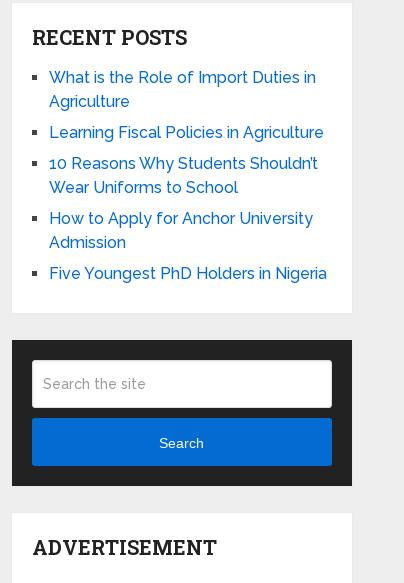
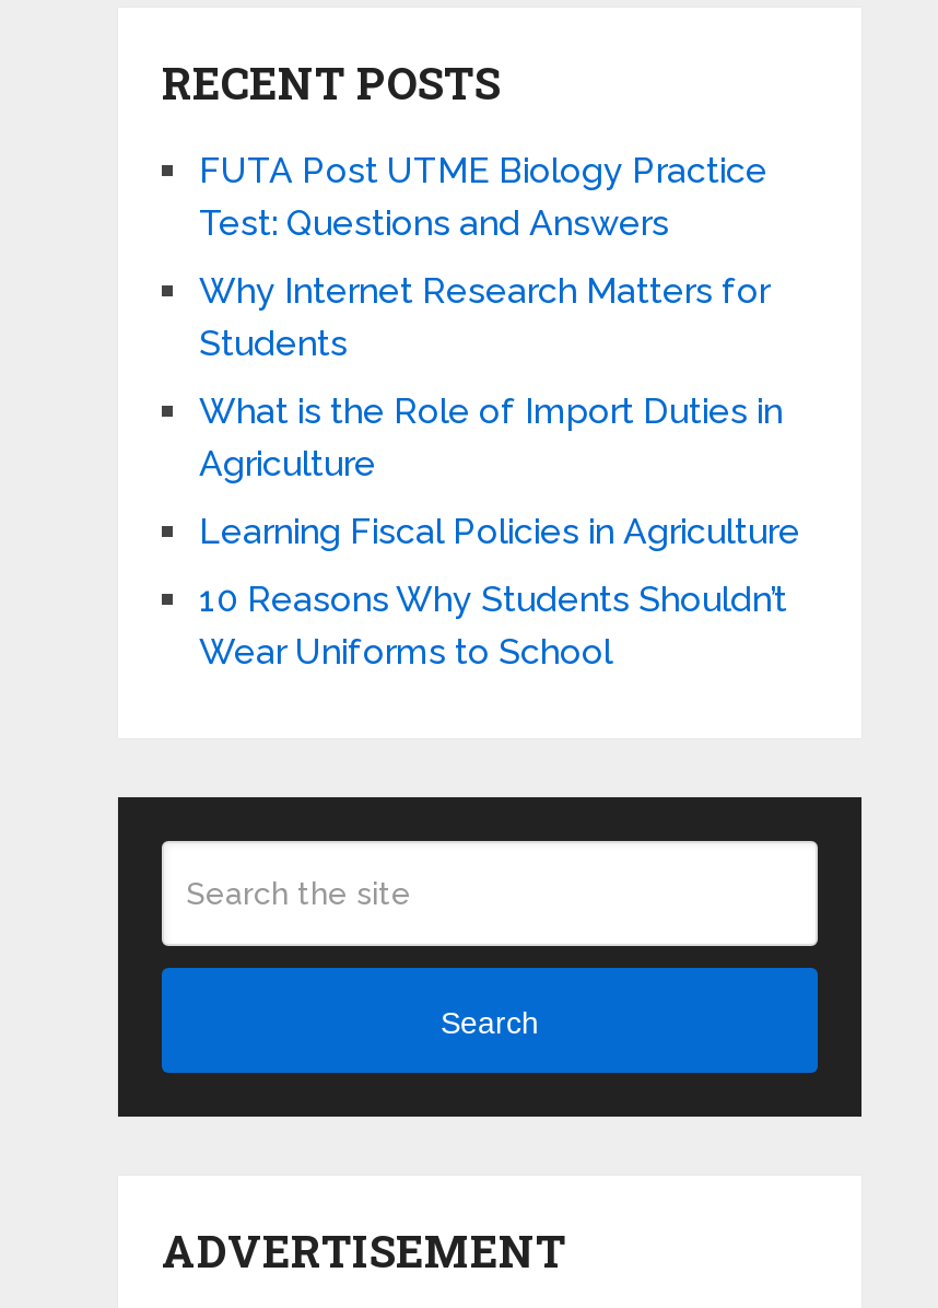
none -> [199,150,770,365] FUTA Post UTME Biology Practice | Test: Questions and Answers | Why Internet Research Matters for | Students
moved [49,68,324,197] -> [199,391,800,673]: What is the Role of Import Duties in | Agriculture | Learning Fiscal Policies in Agriculture | 10 Reasons Why Students Shouldn’t | Wear Uniforms to School
[49,209,327,283] How to Apply for Anchor University | Admission | Five Youngest PhD Holders in Nigeria -> none

